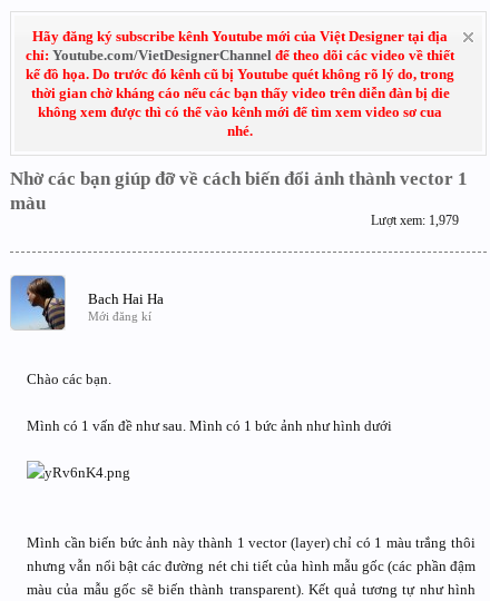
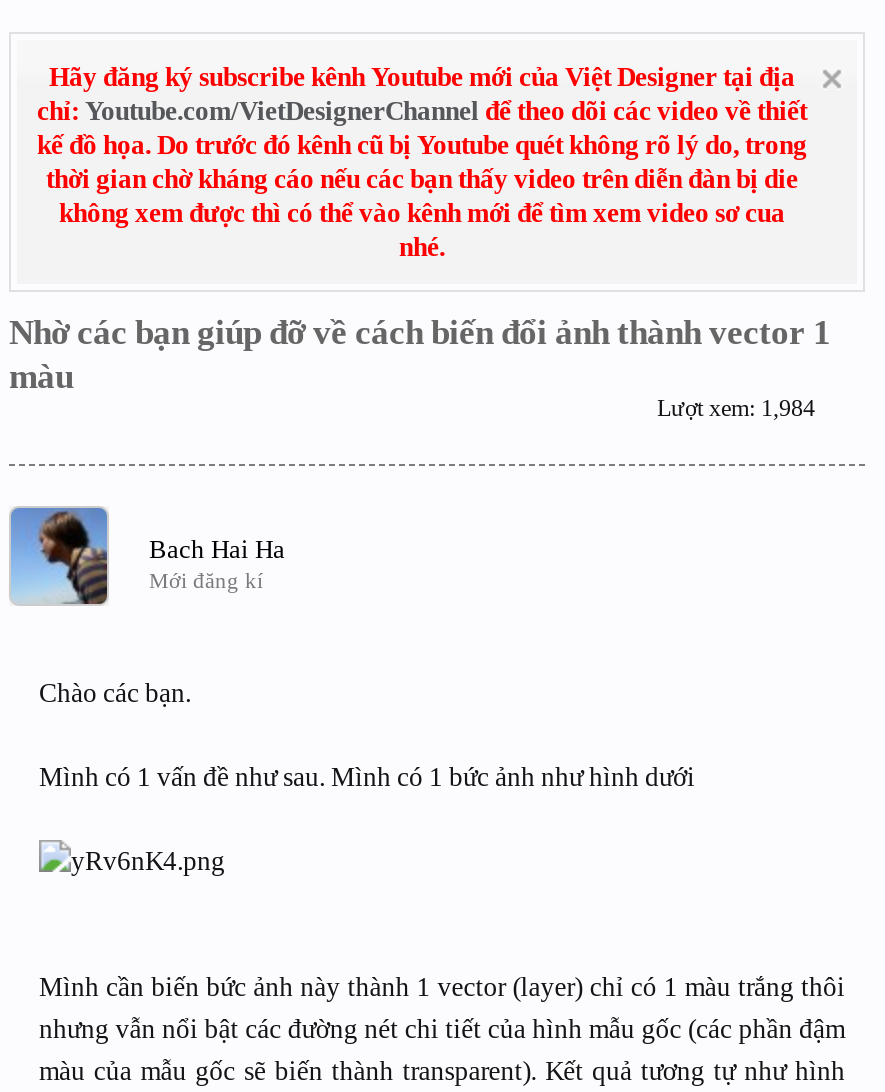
[371,213,459,228] Lượt xem: 1,979 -> [657,394,815,422] Lượt xem: 1,984

